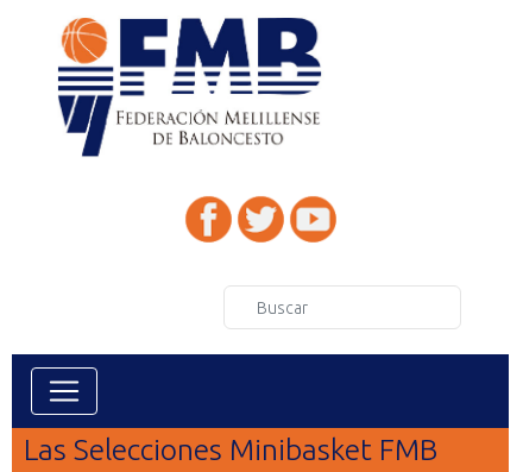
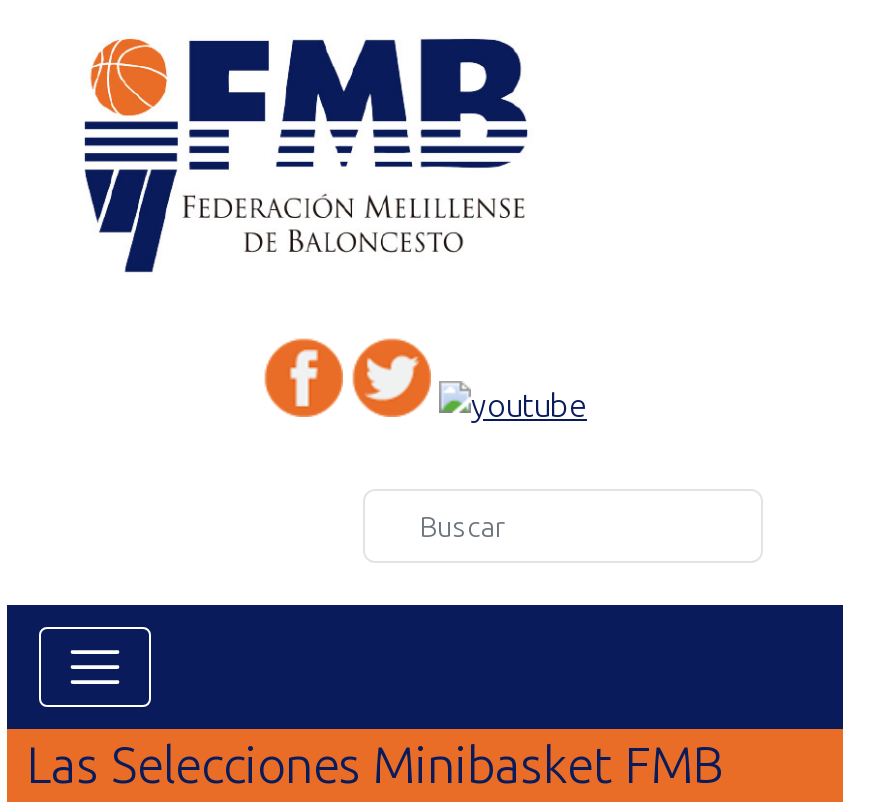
[165,195,355,246] [image] -> [263,337,589,425] [image]

